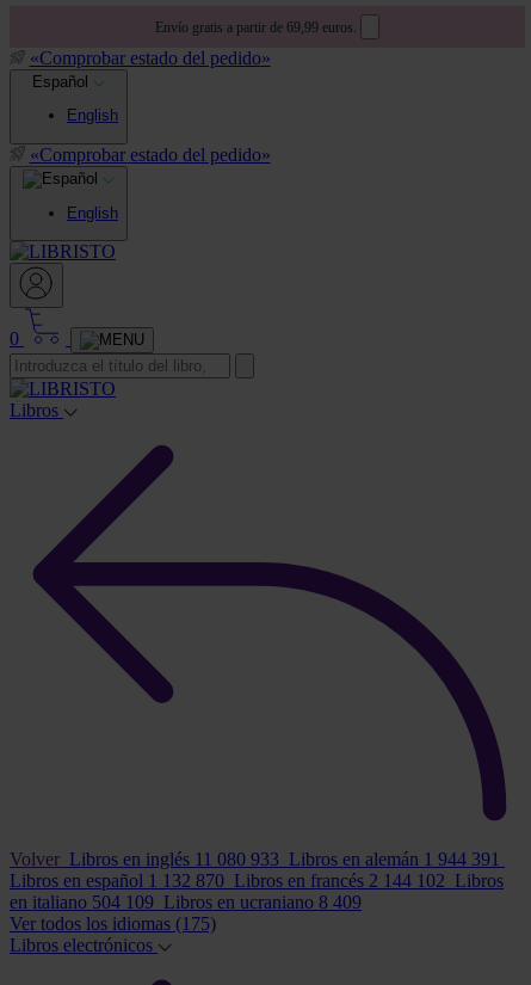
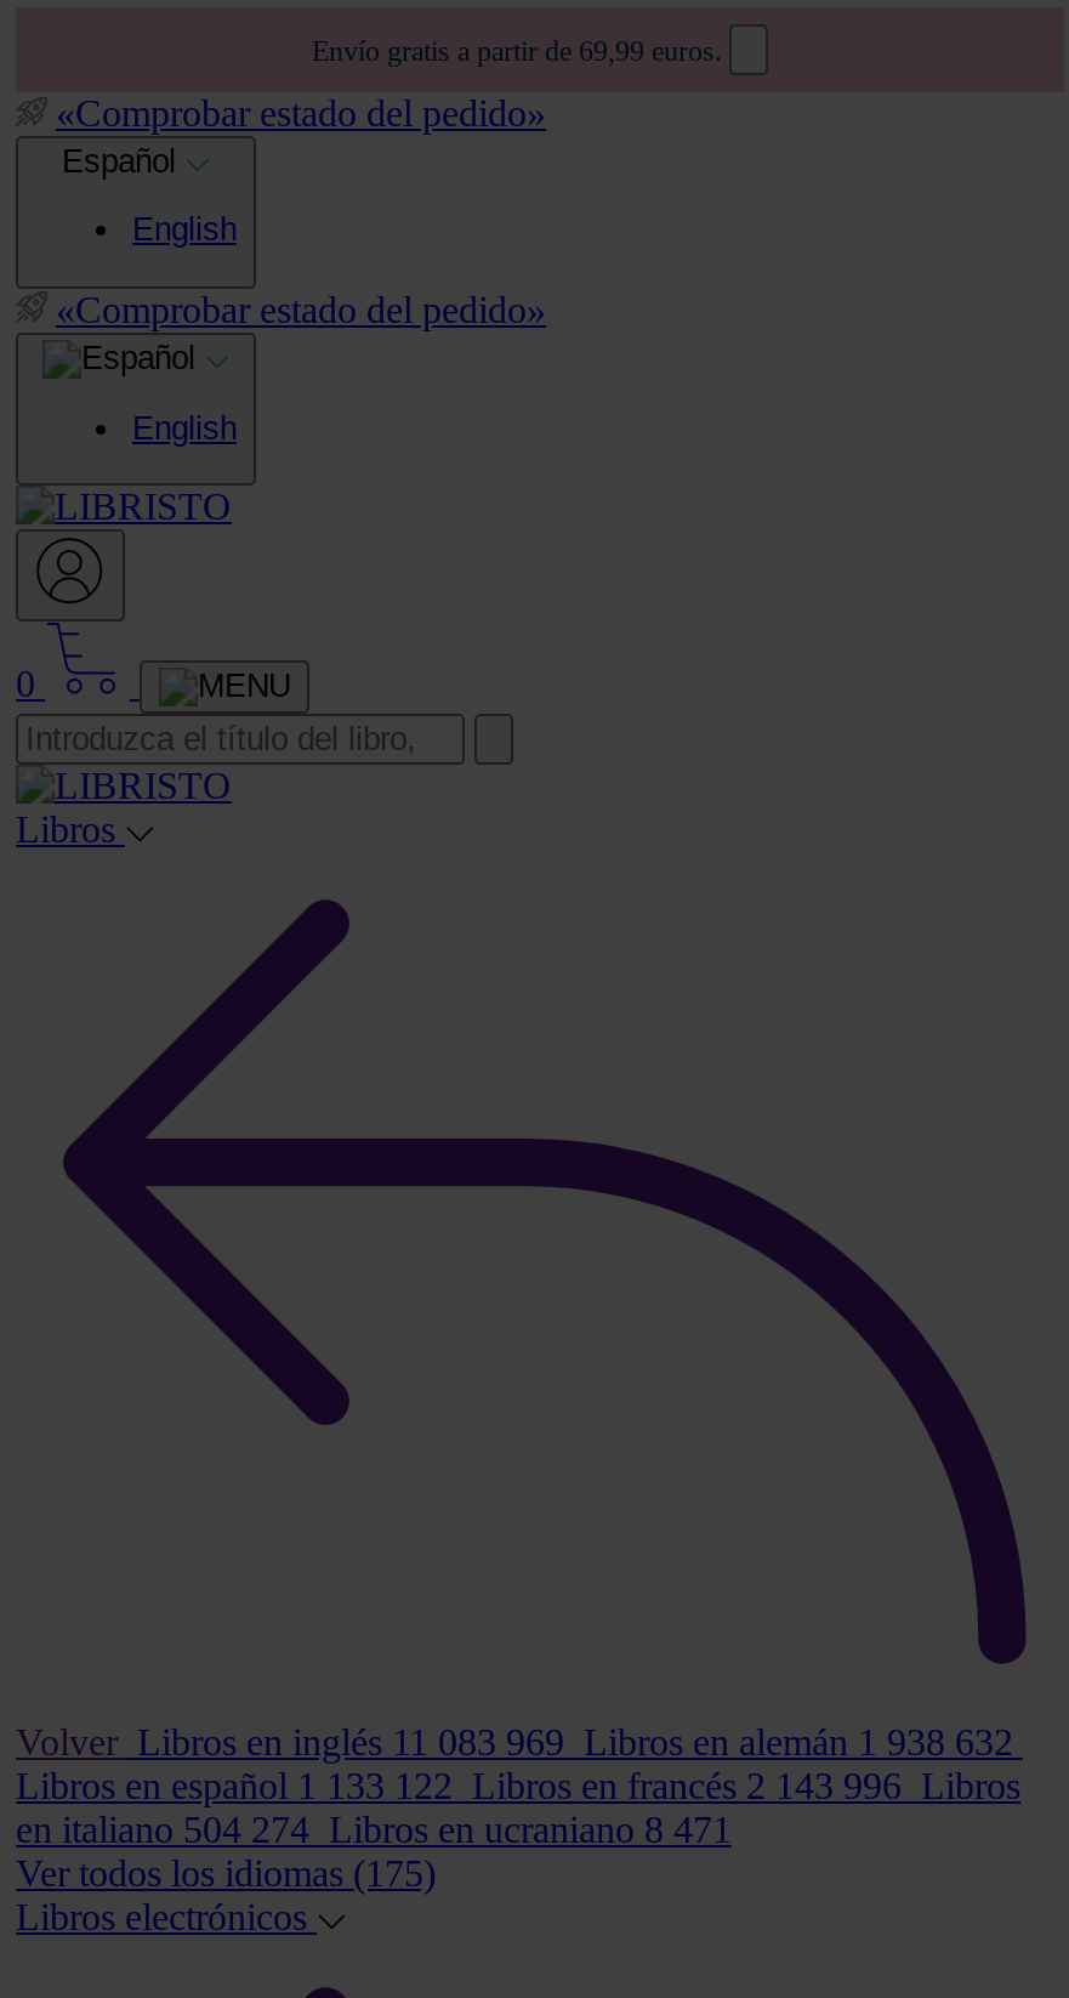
[10,849,500,869] Volver Libros en inglés 11 080 933 Libros en alemán 1 944 391 -> [16,1721,1013,1762] Volver Libros en inglés 11 083 969 Libros en alemán 1 938 632
[10,870,504,890] Libros en español 1 132 870 Libros en francés 2 144 102 Libros -> [16,1764,1020,1806] Libros en español 1 133 122 Libros en francés 2 143 996 Libros
[10,892,362,912] en italiano 504 109 Libros en ucraniano 8 409 -> [16,1808,732,1849] en italiano 504 274 Libros en ucraniano 8 471

